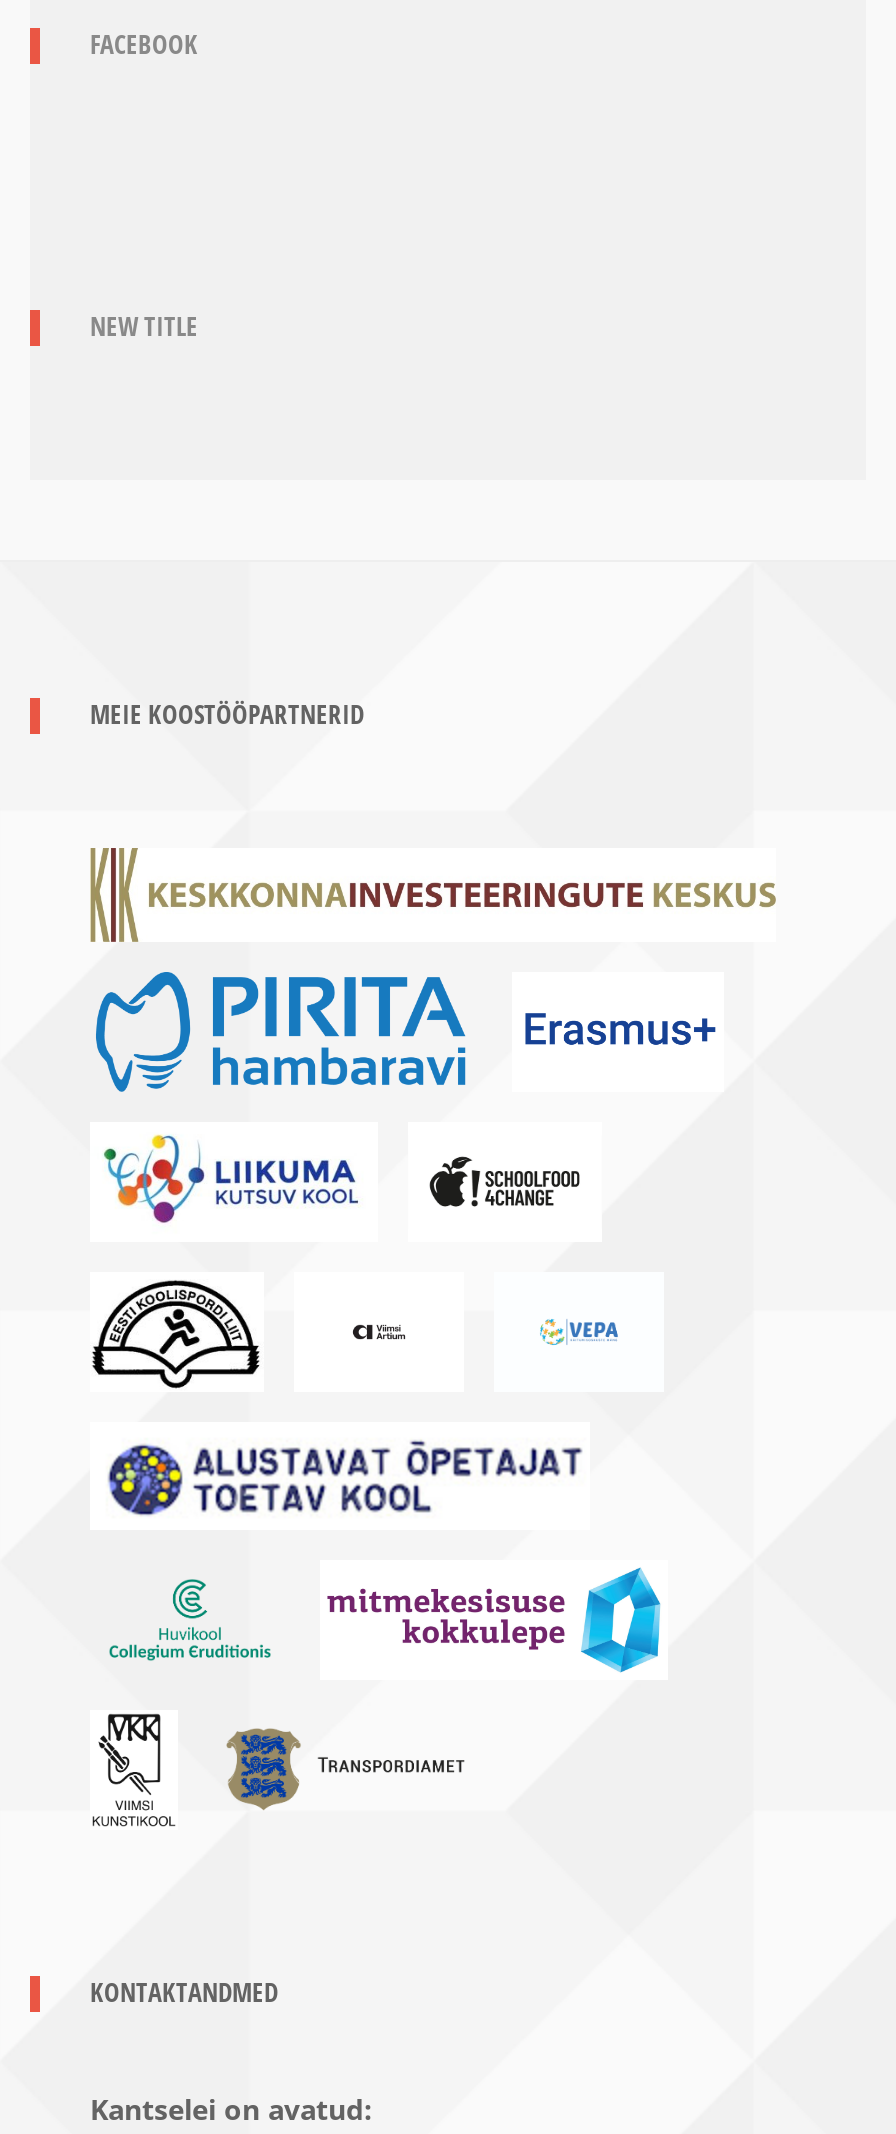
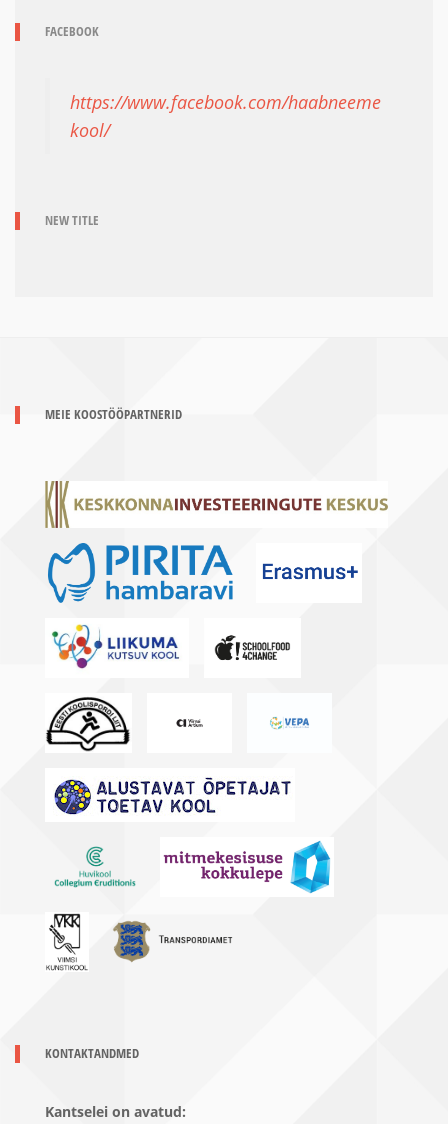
none -> [70,90,381,142] https://www.facebook.com/haabneeme | kool/

